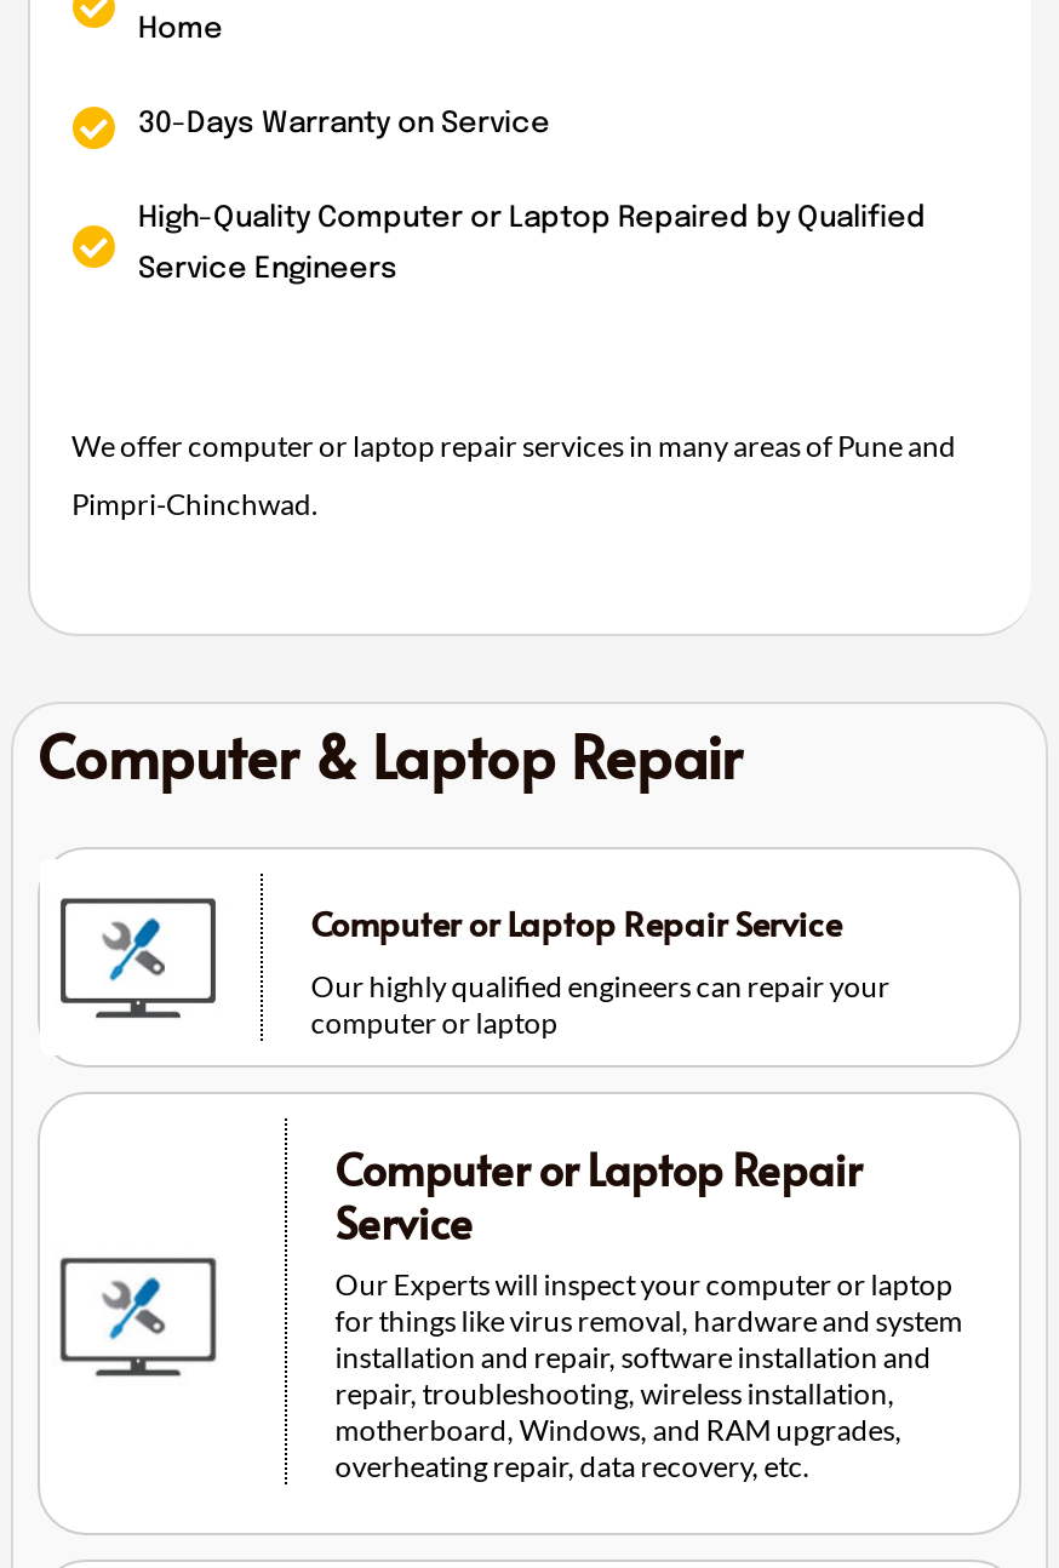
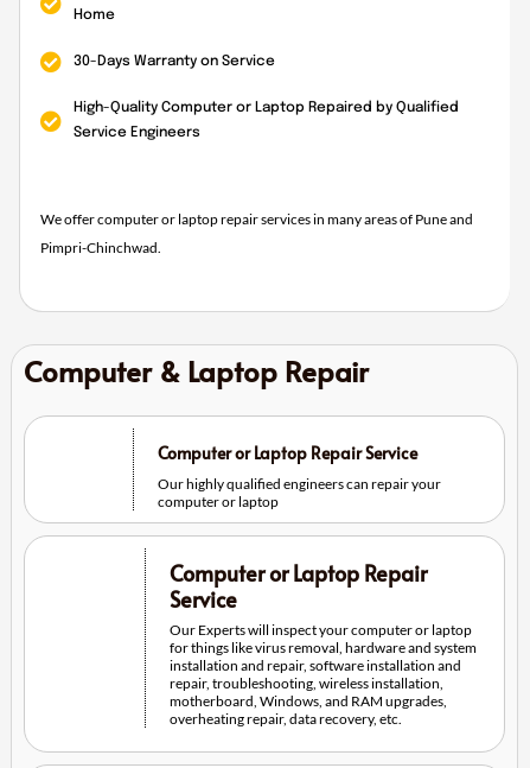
[57,897,219,1020] [image] -> none
[57,1255,219,1379] [image] -> none

